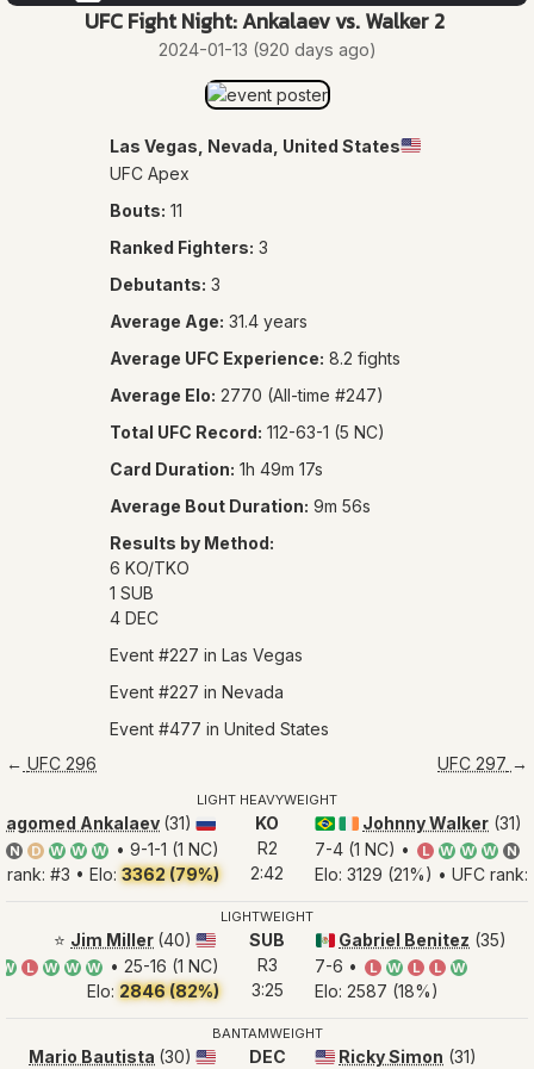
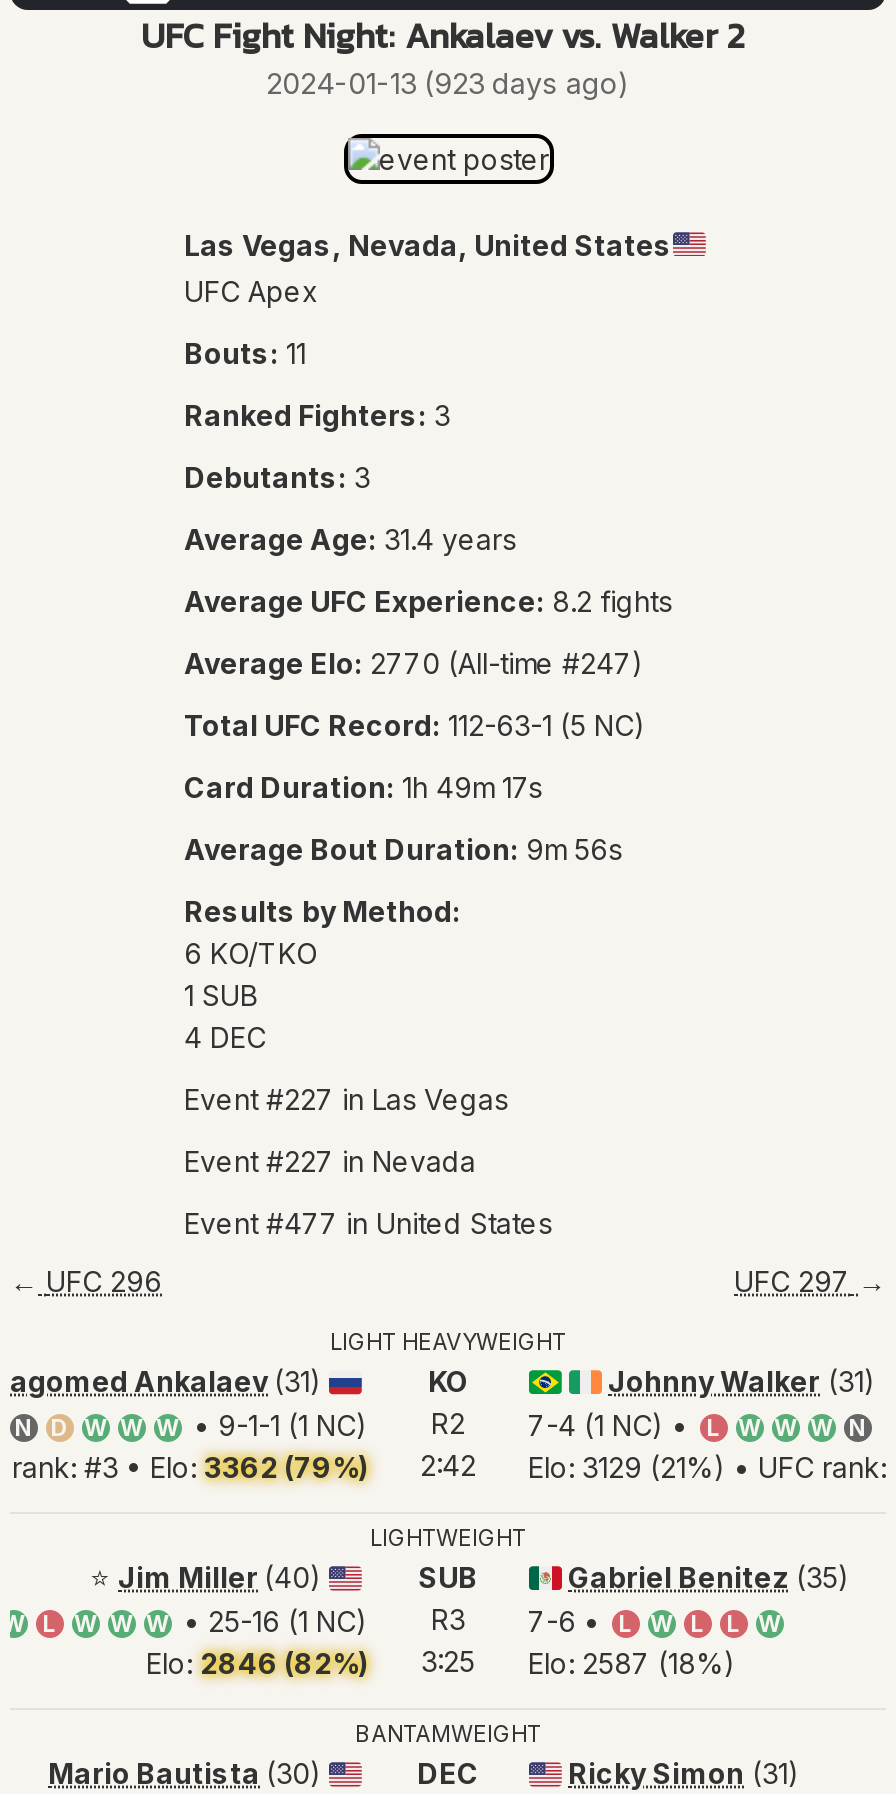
[158,39,376,60] 2024-01-13 (920 days ago) -> [266,66,630,100] 2024-01-13 (923 days ago)

